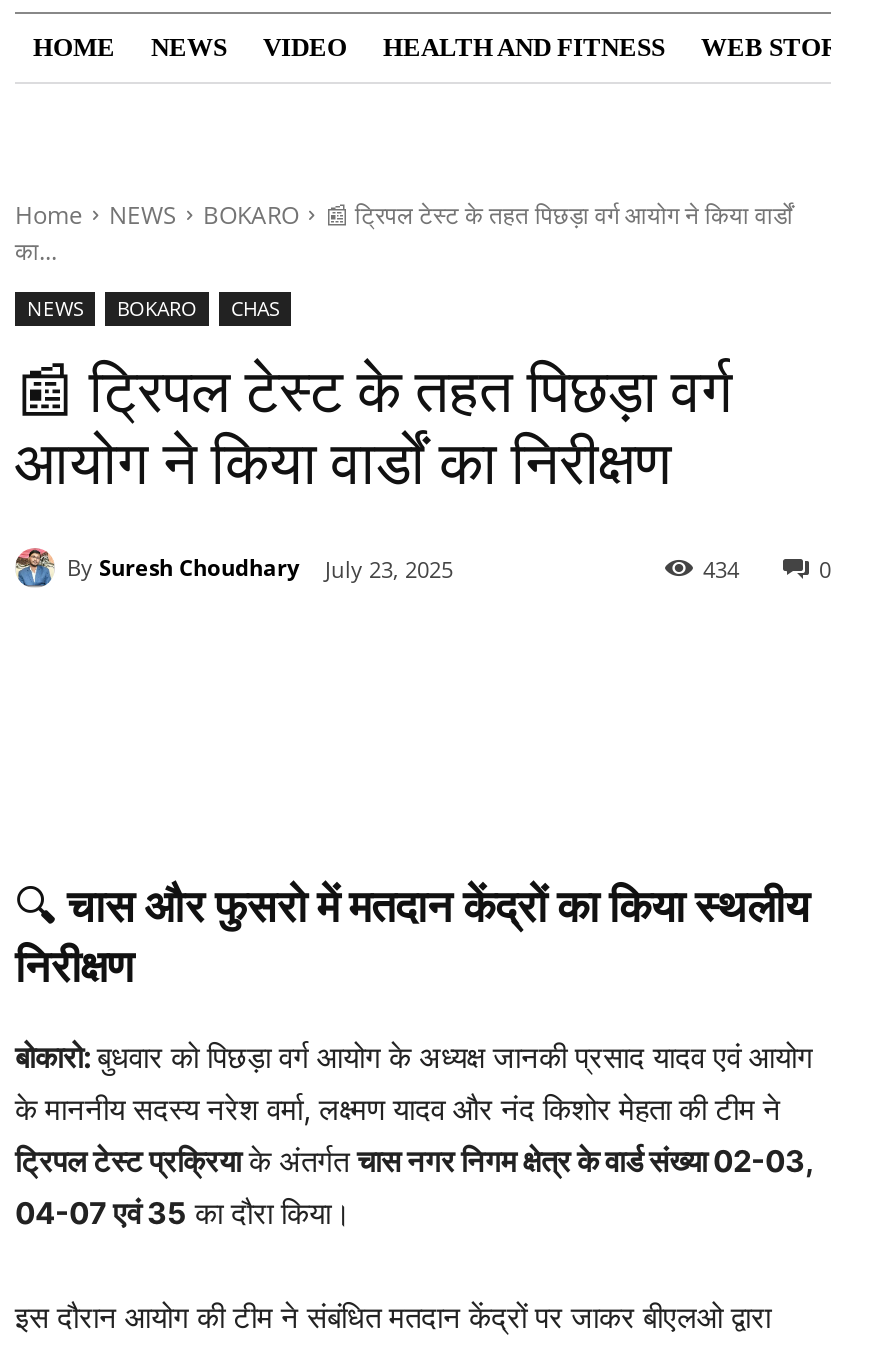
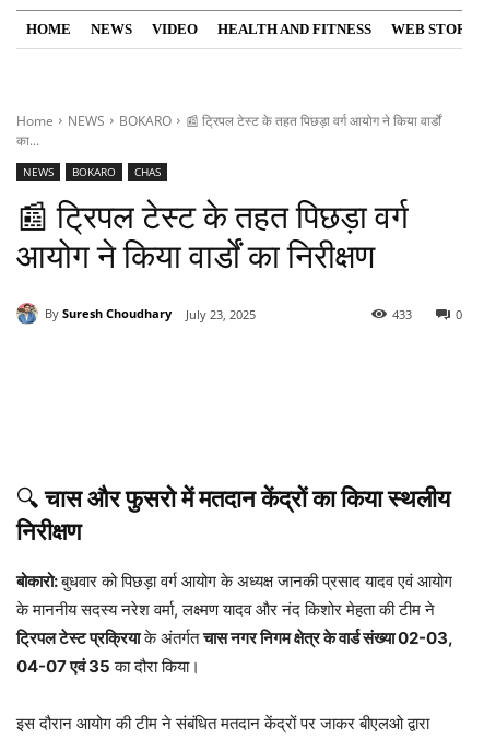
[703,554,739,584] 434 -> [392,306,412,322] 433

